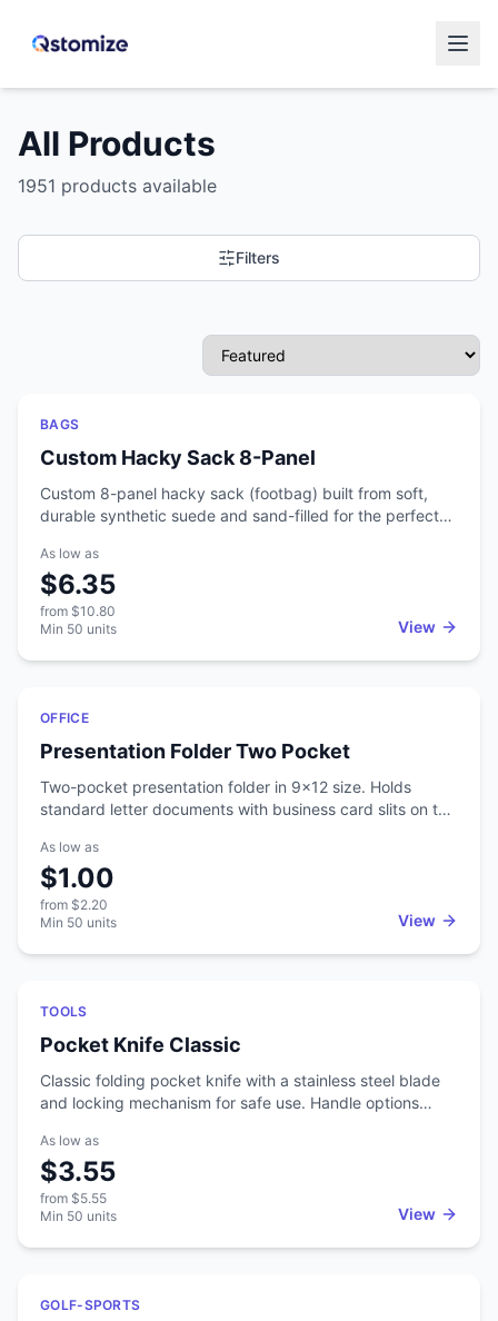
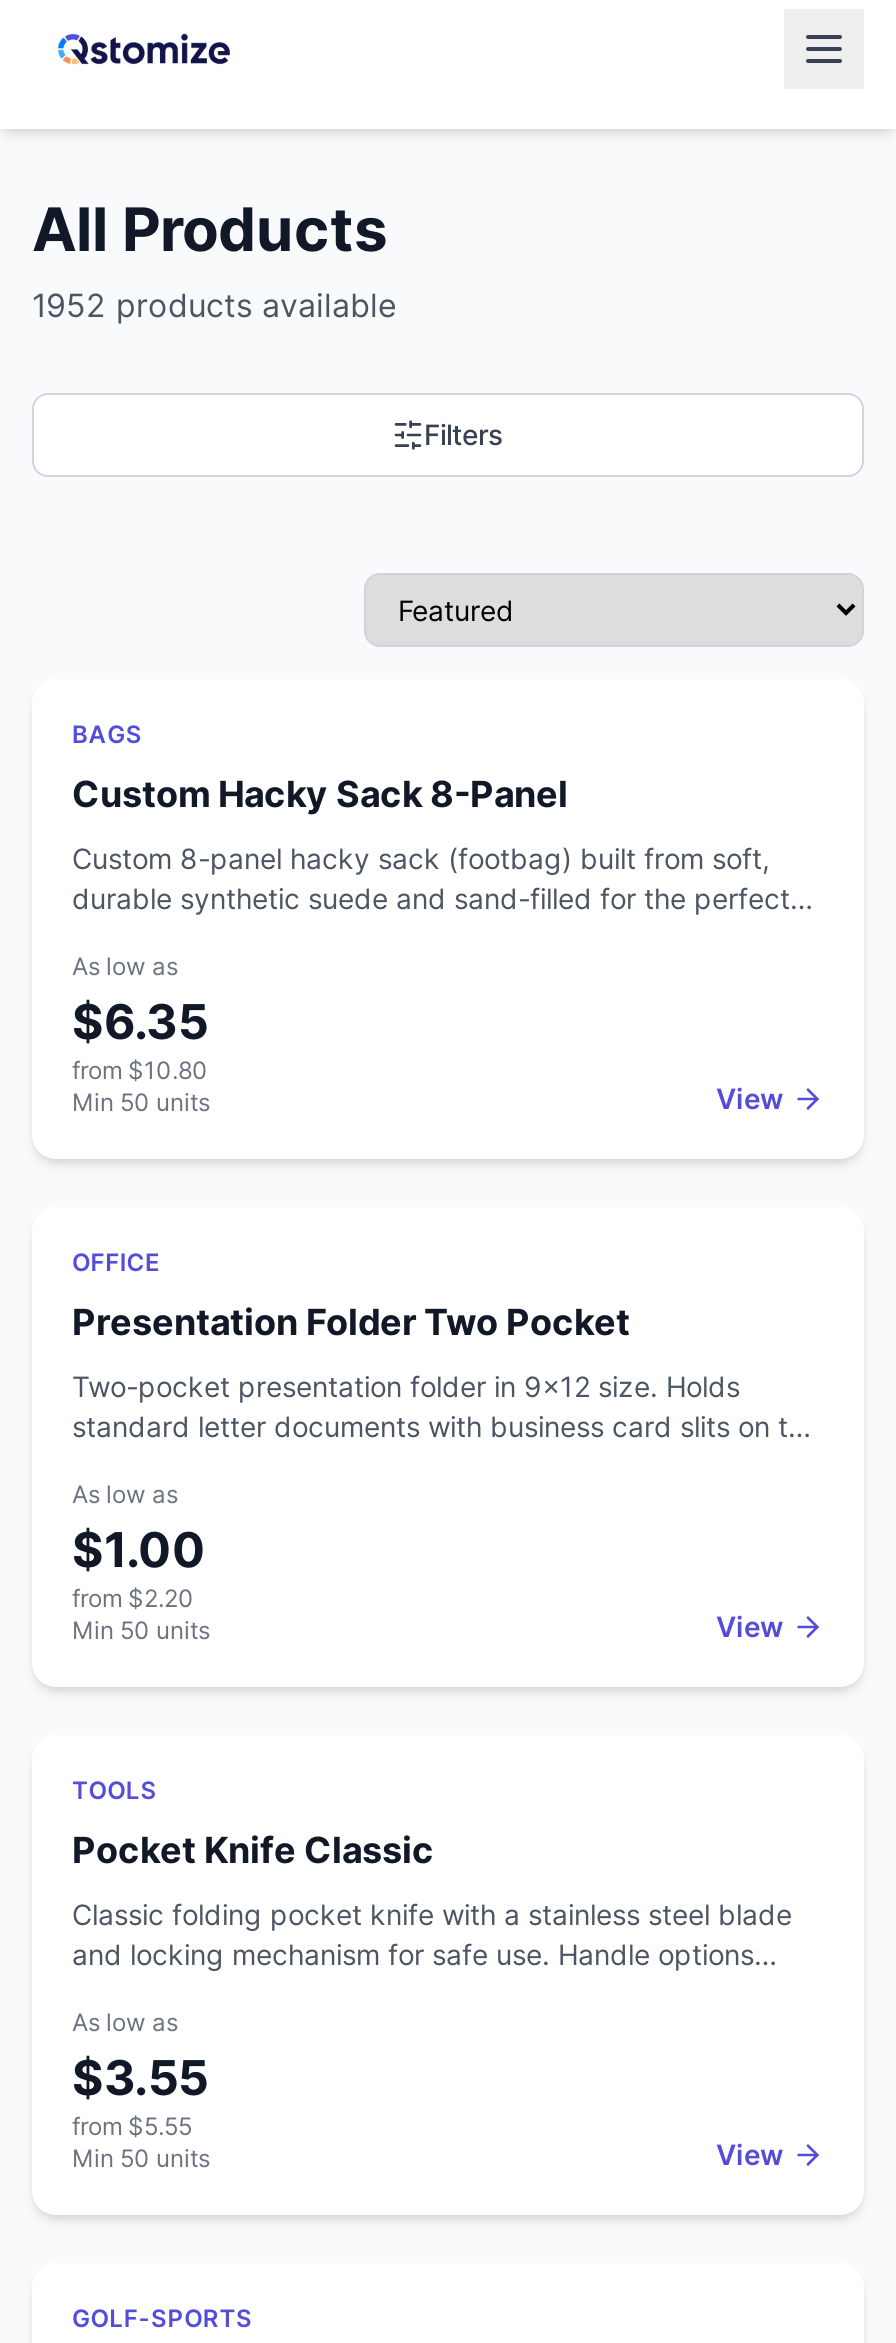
[18,175,217,197] 1951 products available -> [32,285,396,325] 1952 products available

